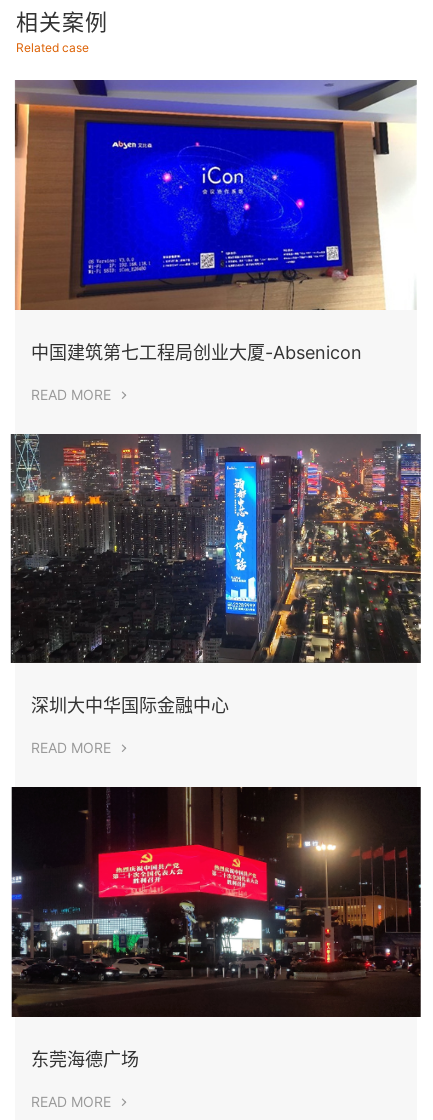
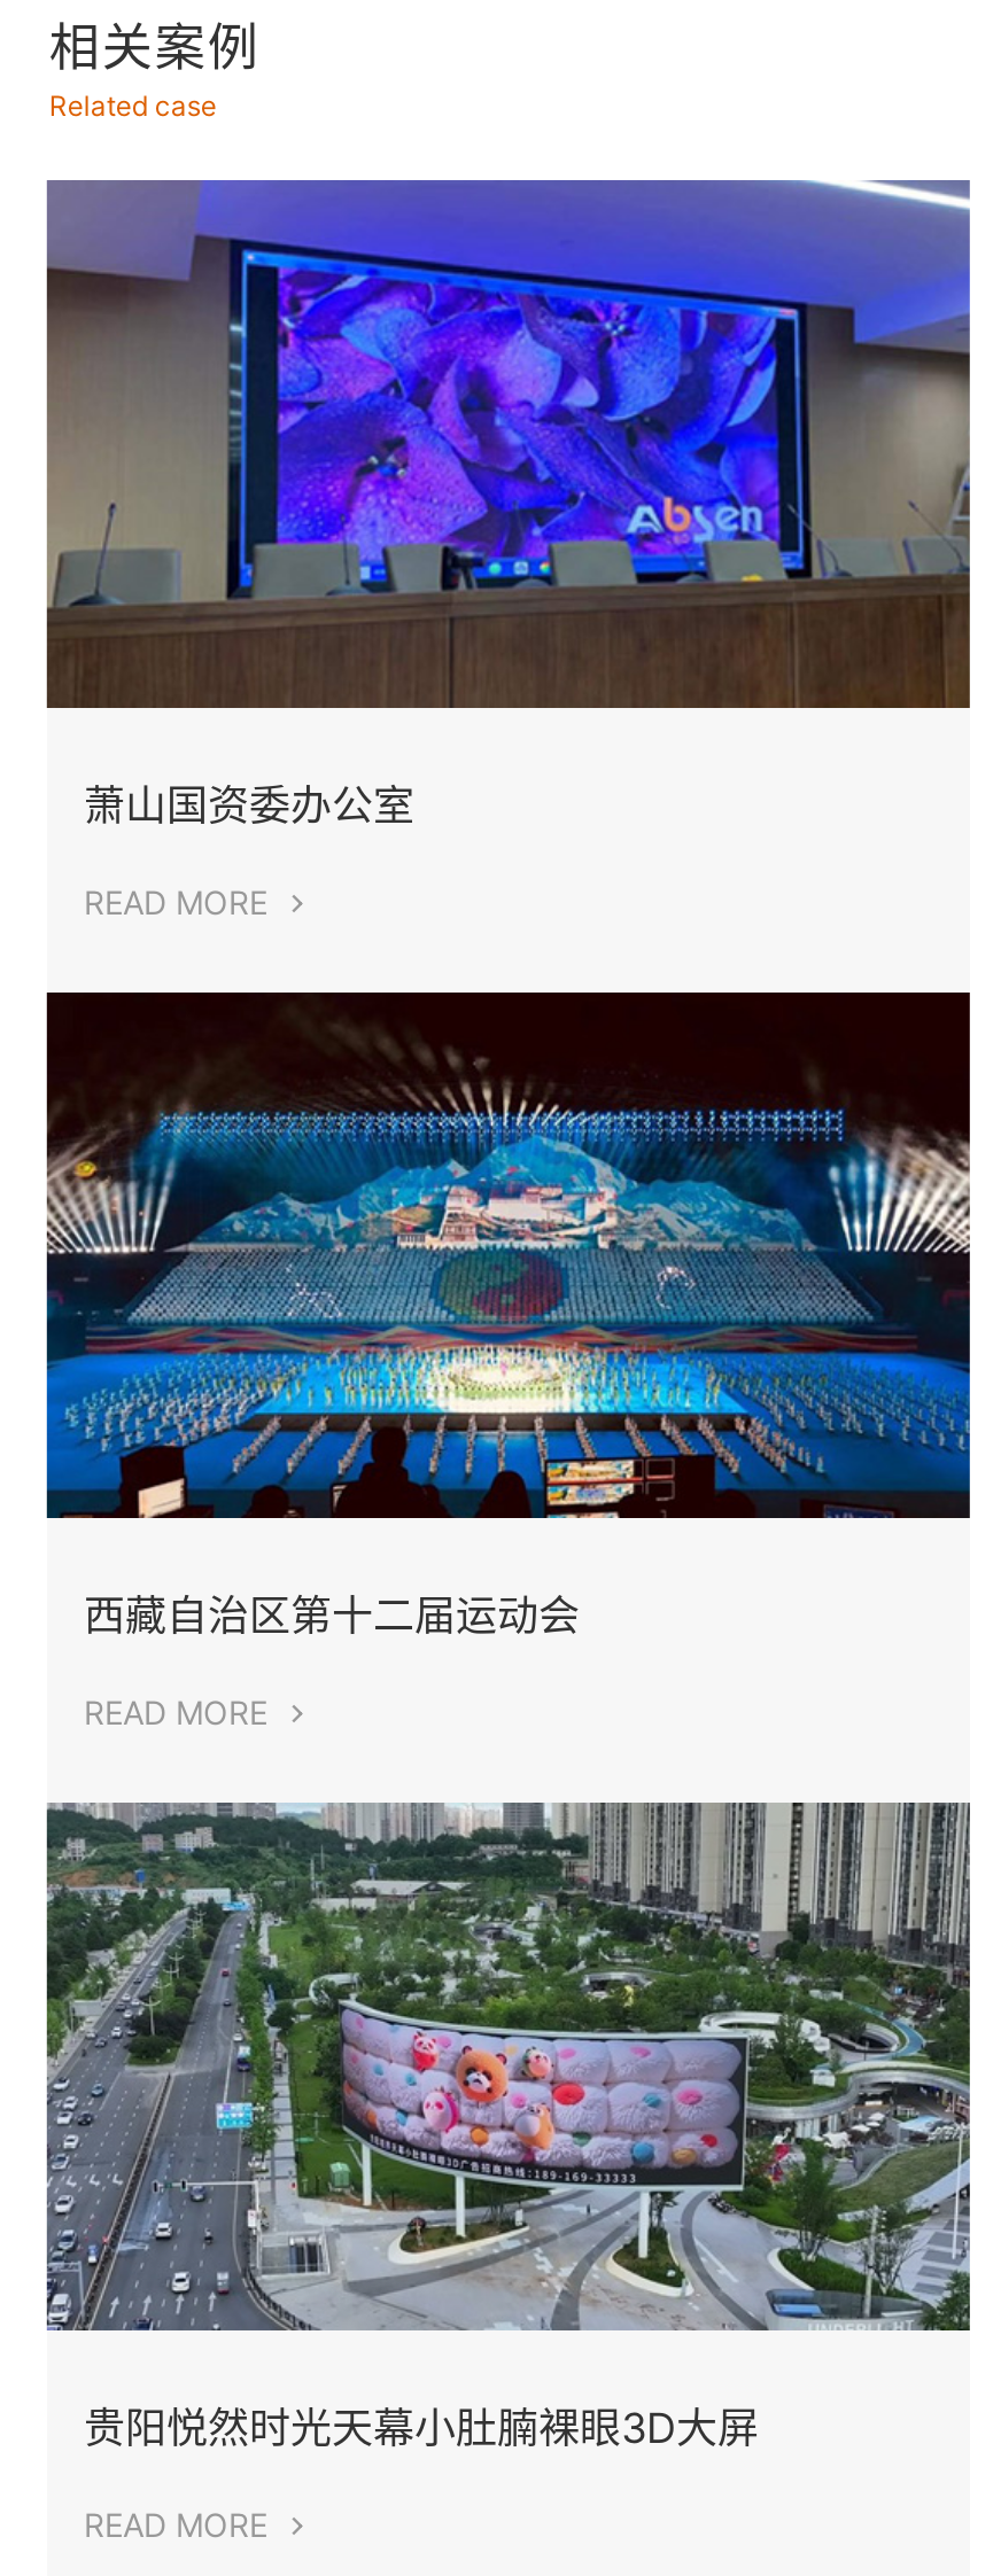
[14,79,417,363] [image] | 中国建筑第七工程局创业大厦-Absenicon -> [45,178,972,829] [image] | 萧山国资委办公室
[10,433,422,716] [image] | 深圳大中华国际金融中心 -> [38,990,979,1641] [image] | 西藏自治区第十二届运动会
[10,786,422,1070] [image] | 东莞海德广场 -> [38,1800,979,2453] [image] | 贵阳悦然时光天幕小肚腩裸眼3D大屏

